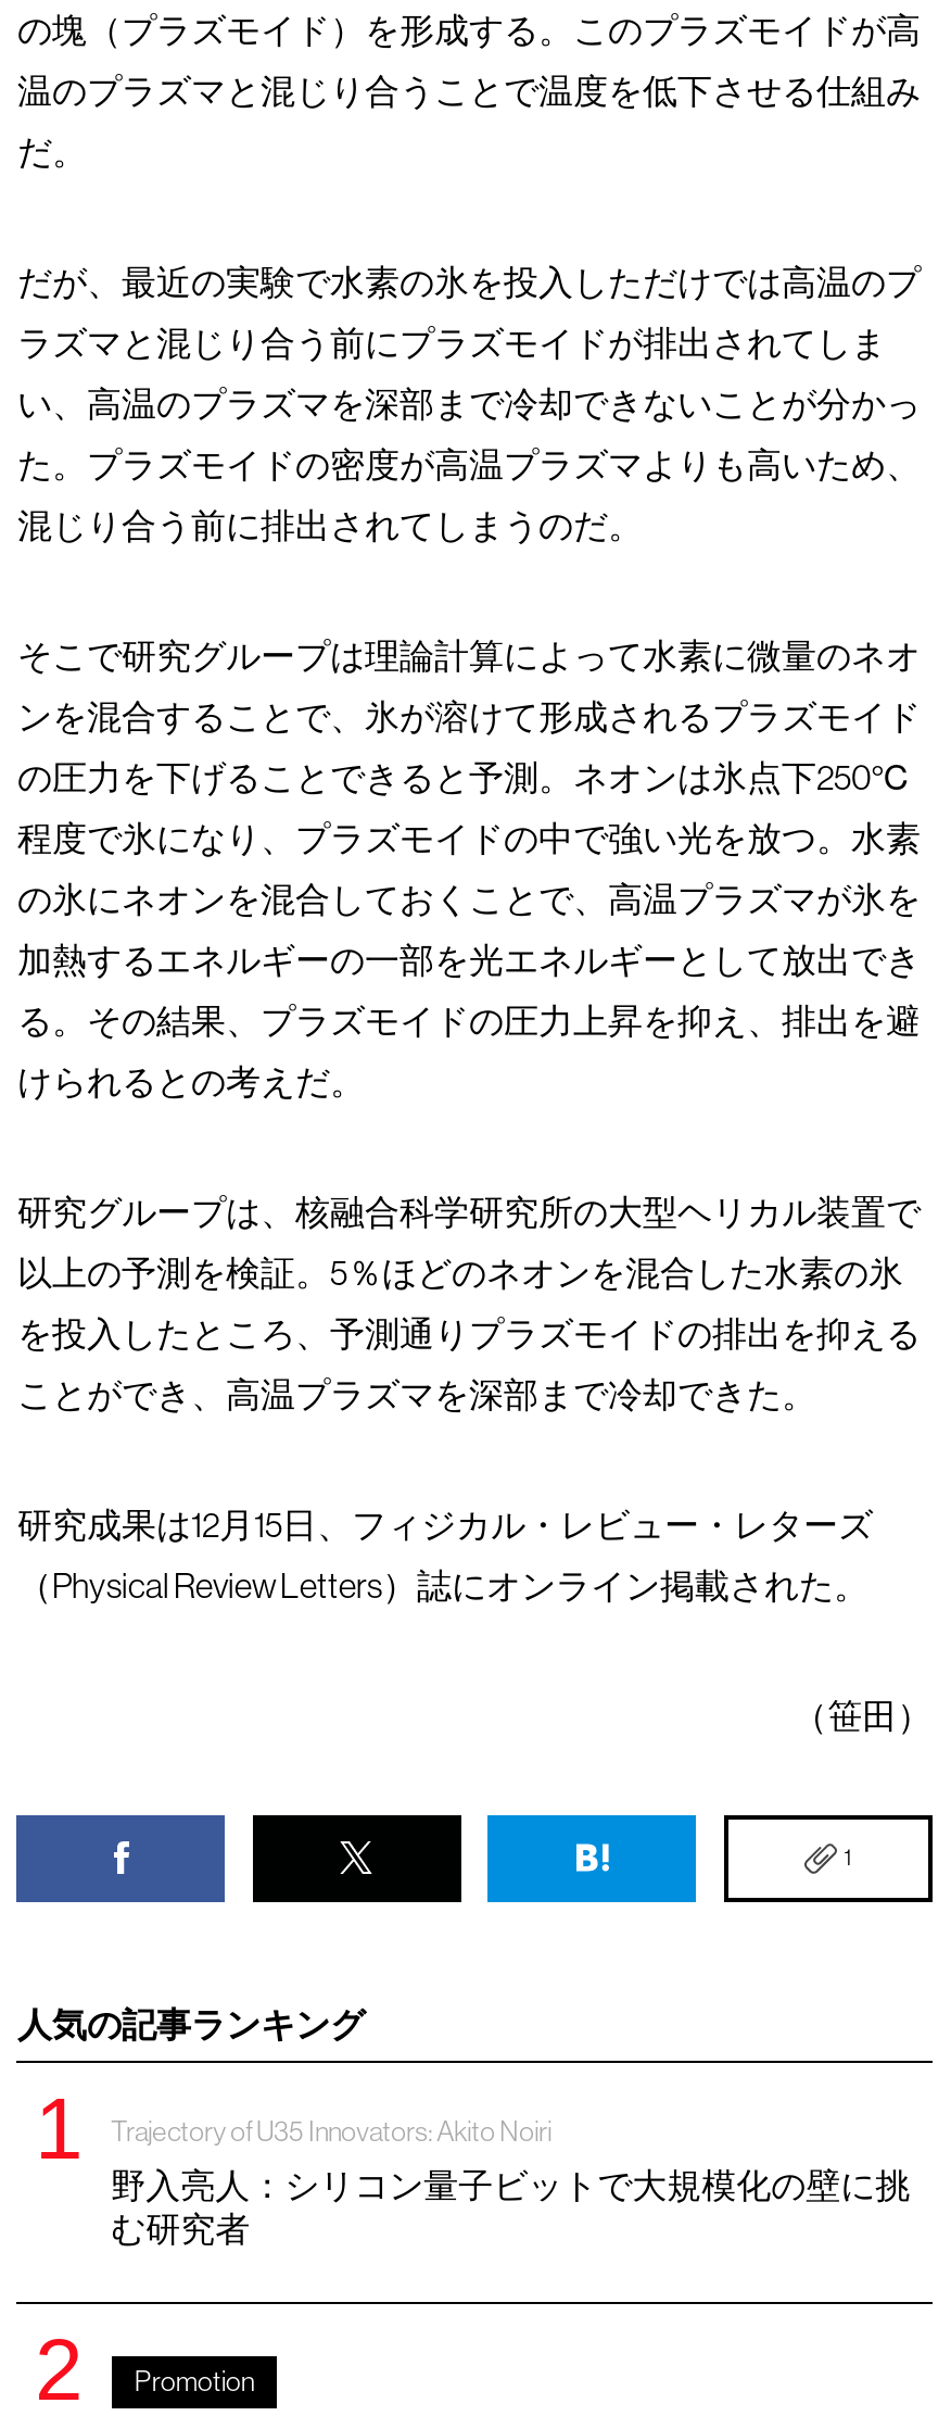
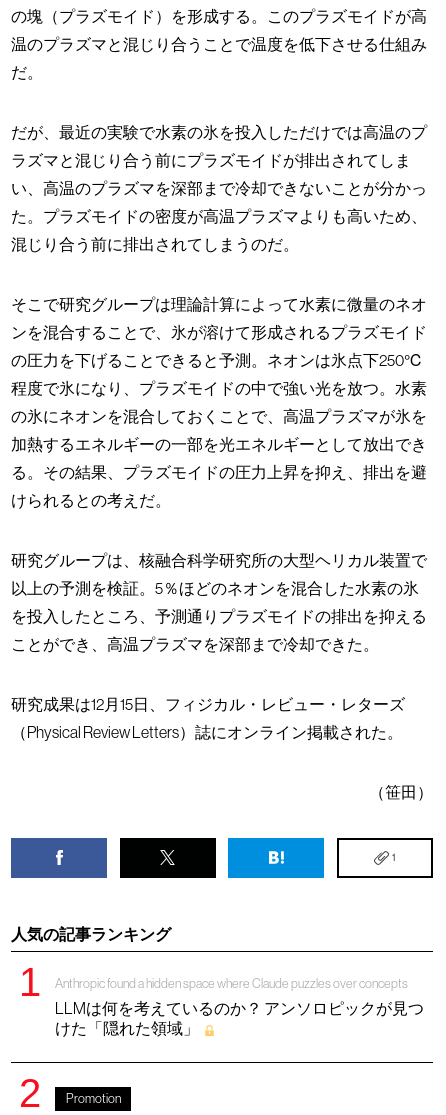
[111,2115,552,2147] Trajectory of U35 Innovators: Akito Noiri -> [55,976,408,991] Anthropic found a hidden space where Claude puzzles over concepts
[111,2165,910,2248] 野入亮人：シリコン量子ビットで大規模化の壁に挑 | む研究者 -> [55,999,424,1037] LLMは何を考えているのか？ アンソロピックが見つ | けた「隠れた領域」

